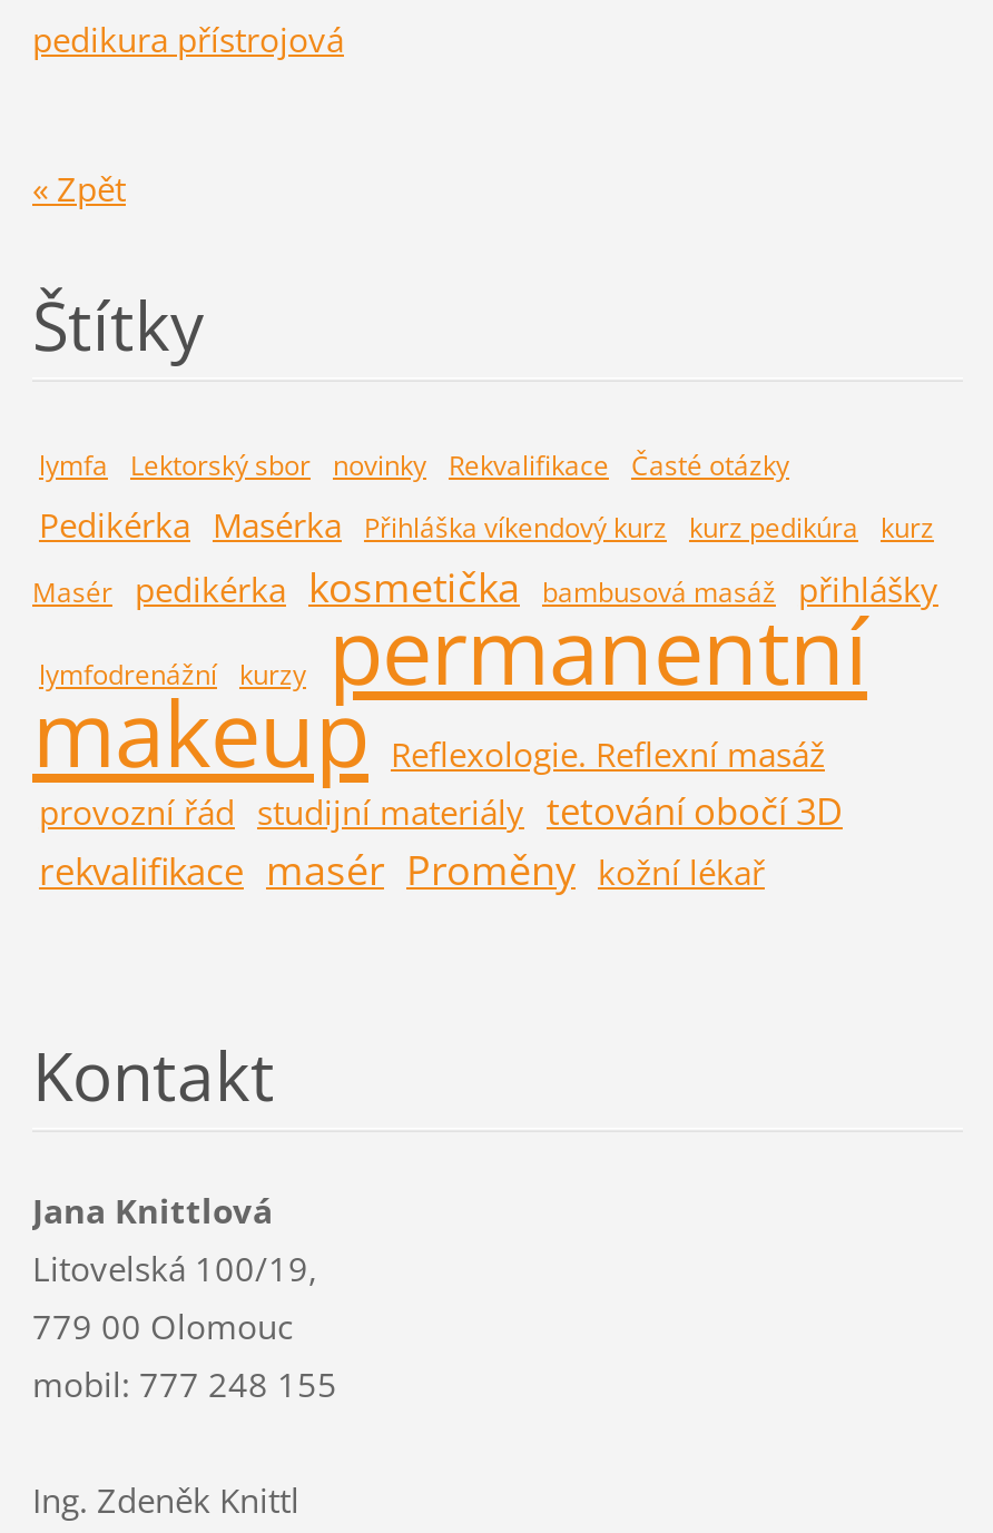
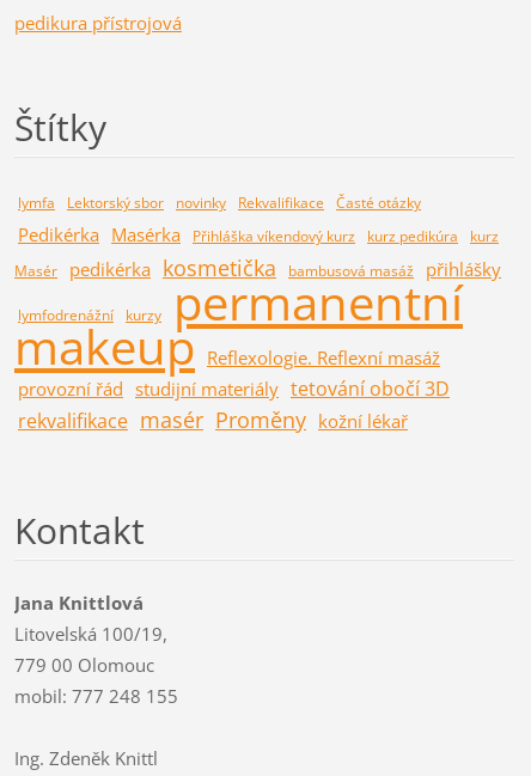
[32,165,126,210] « Zpět -> none

